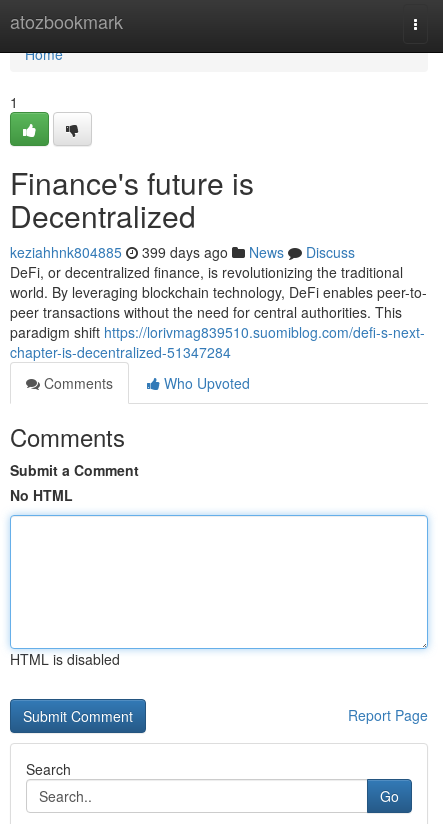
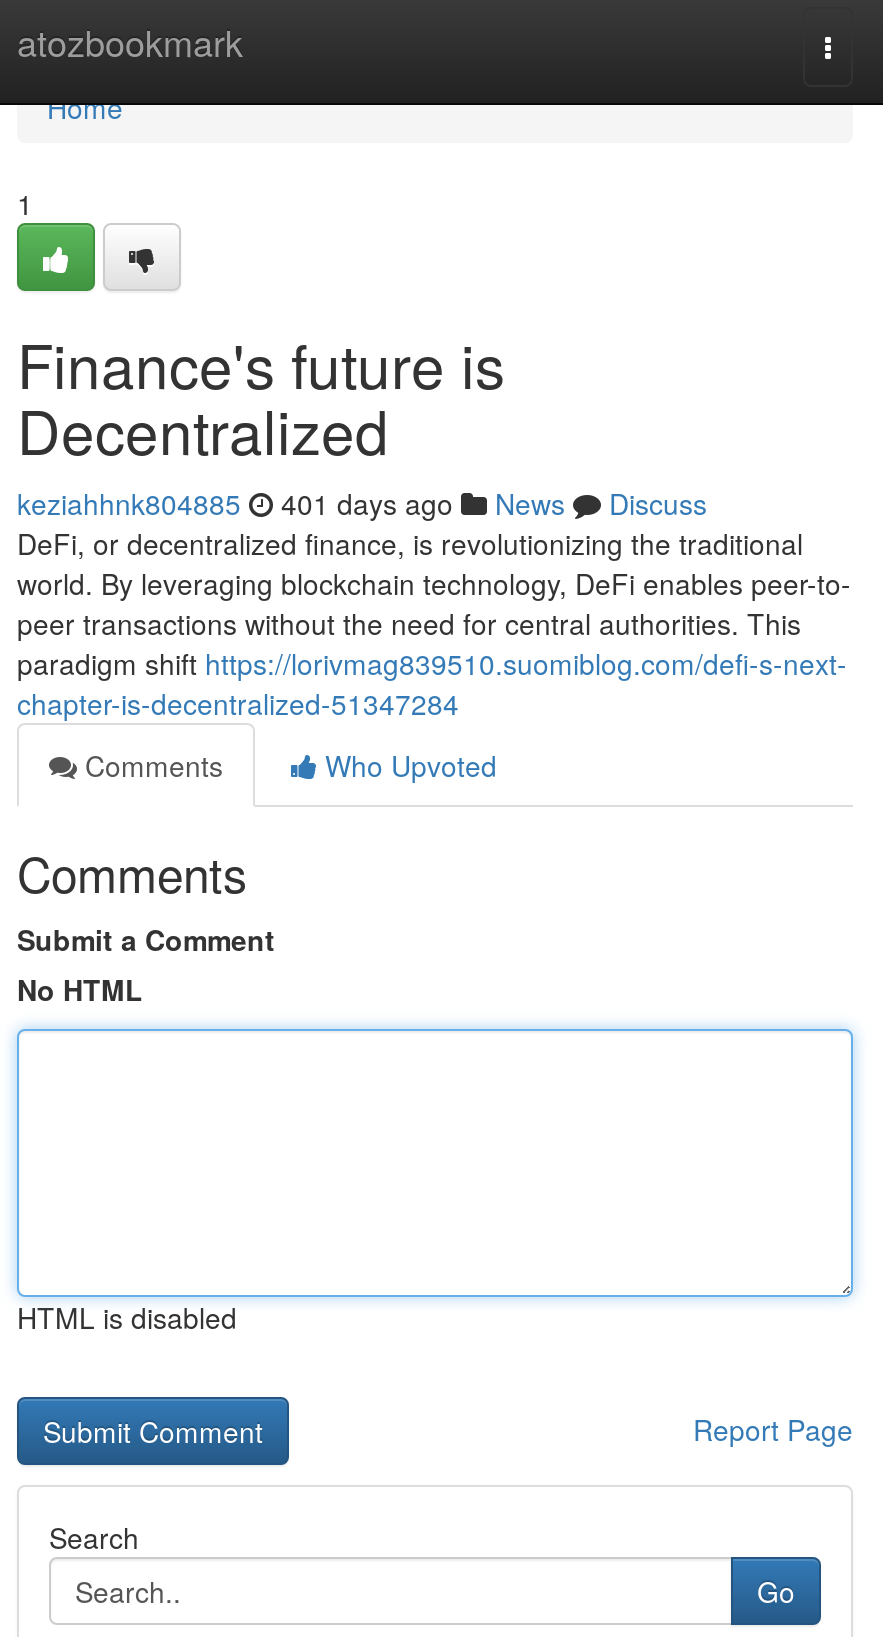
[10,242,355,262] keziahhnk804885 399 days ago News Discuss -> [17,483,707,523] keziahhnk804885 401 days ago News Discuss

